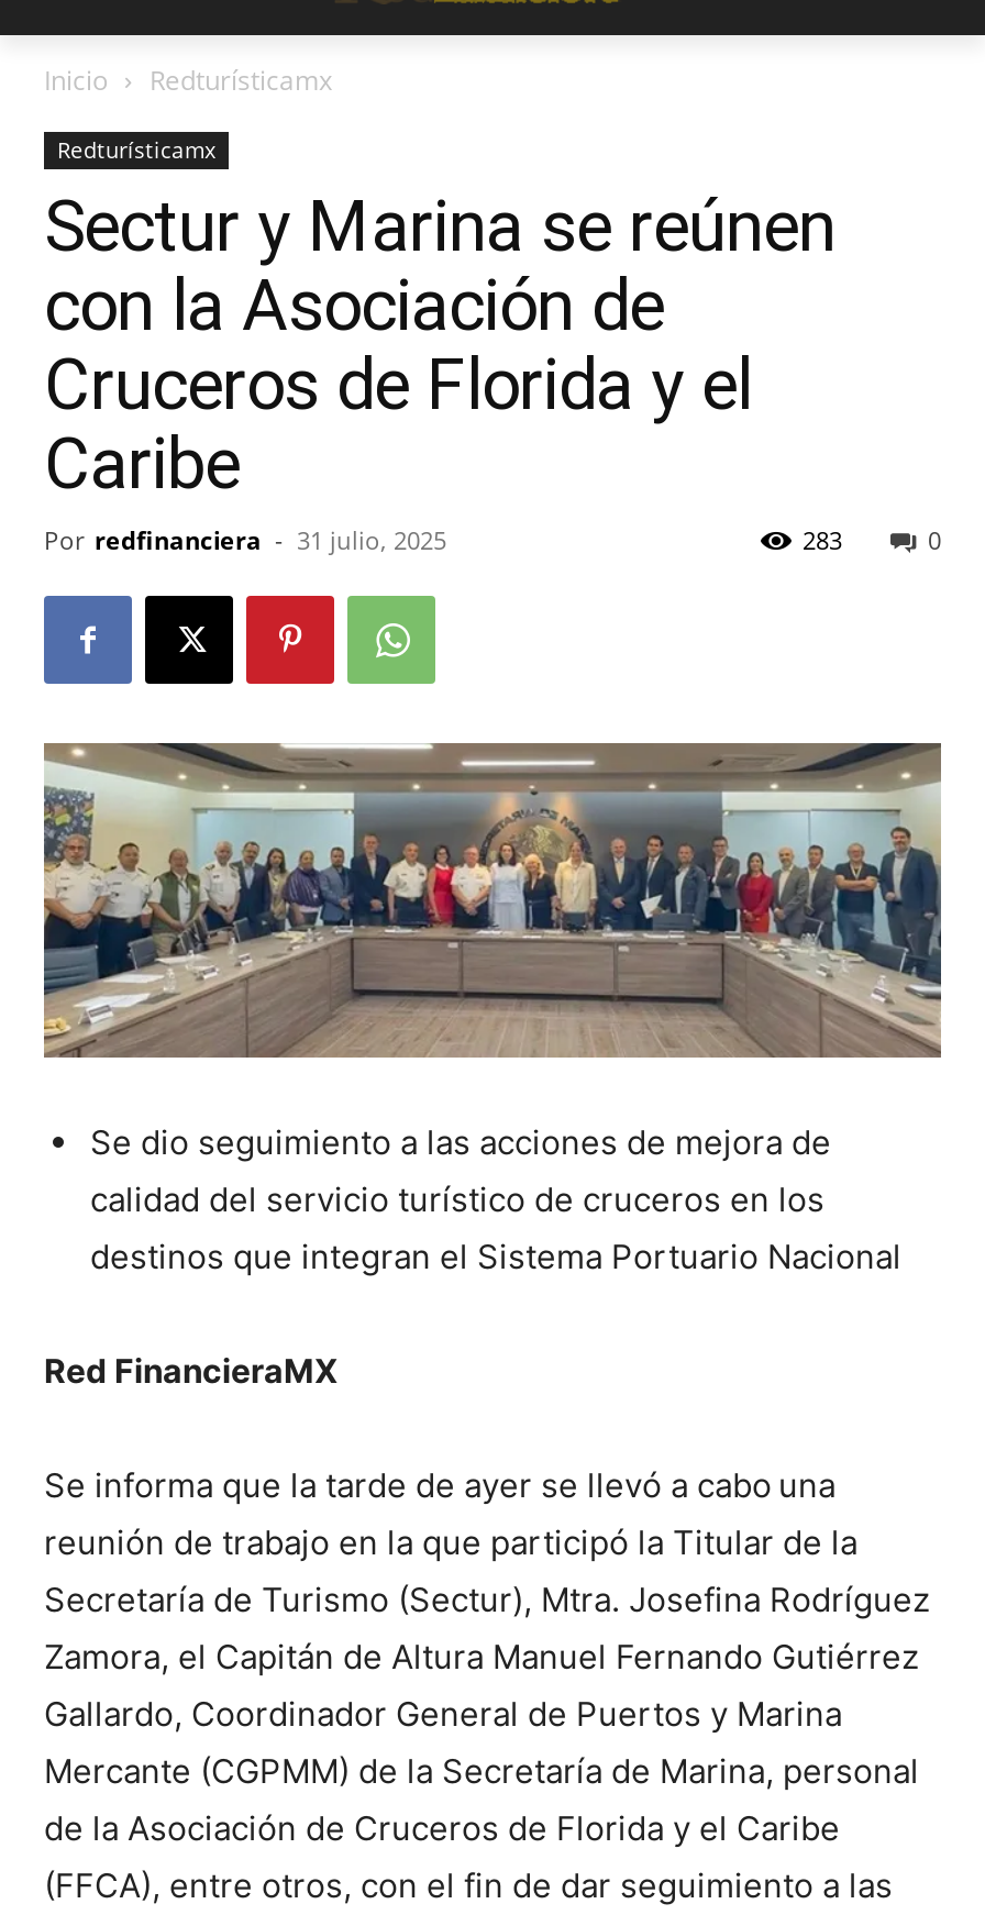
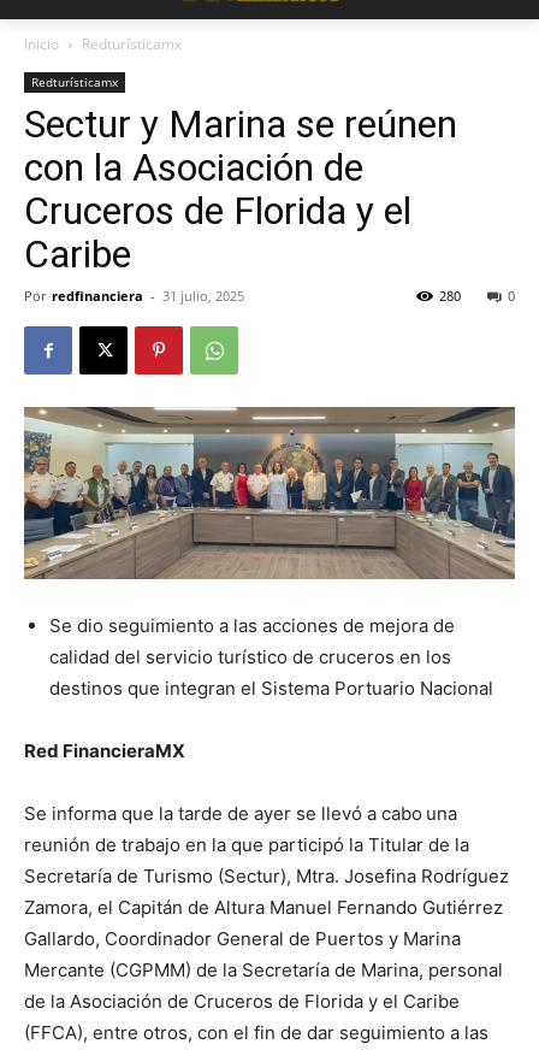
[803,523,842,556] 283 -> [439,287,461,305] 280

